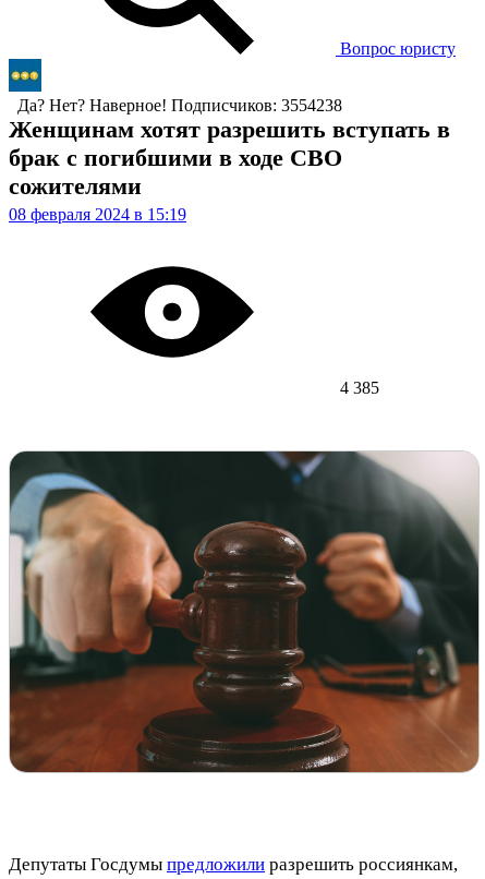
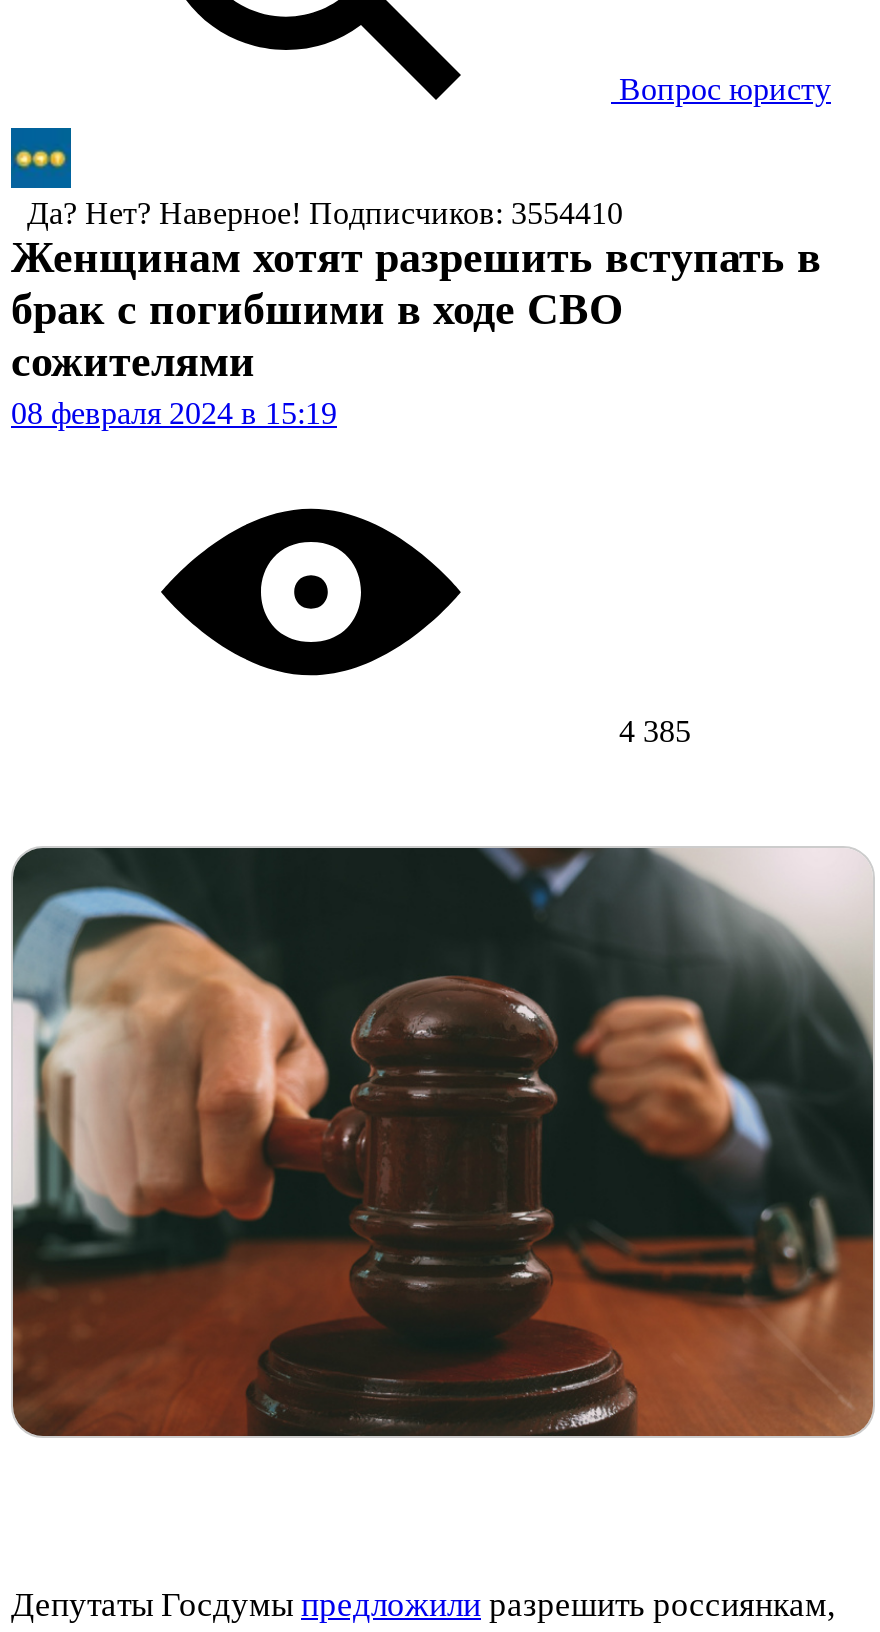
[17,96,342,115] Да? Нет? Наверное! Подписчиков: 3554238 -> [27,196,623,230] Да? Нет? Наверное! Подписчиков: 3554410

